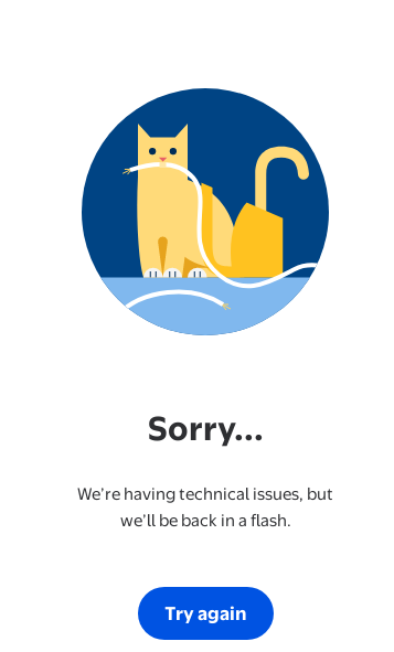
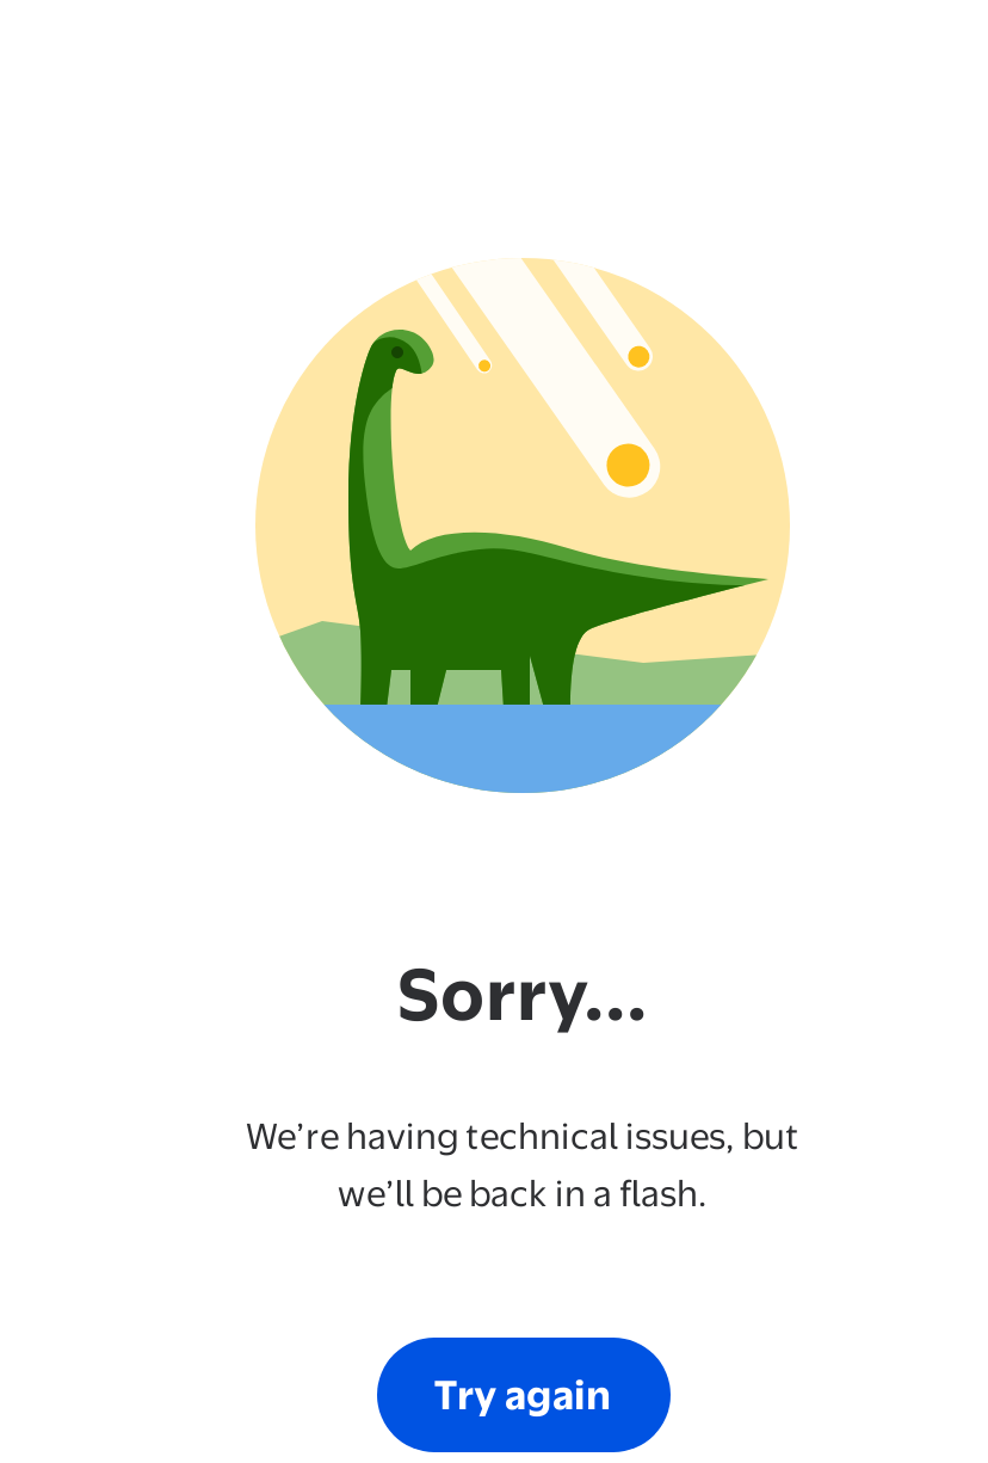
[81,87,330,311] [image] -> [255,258,790,738] [image]

